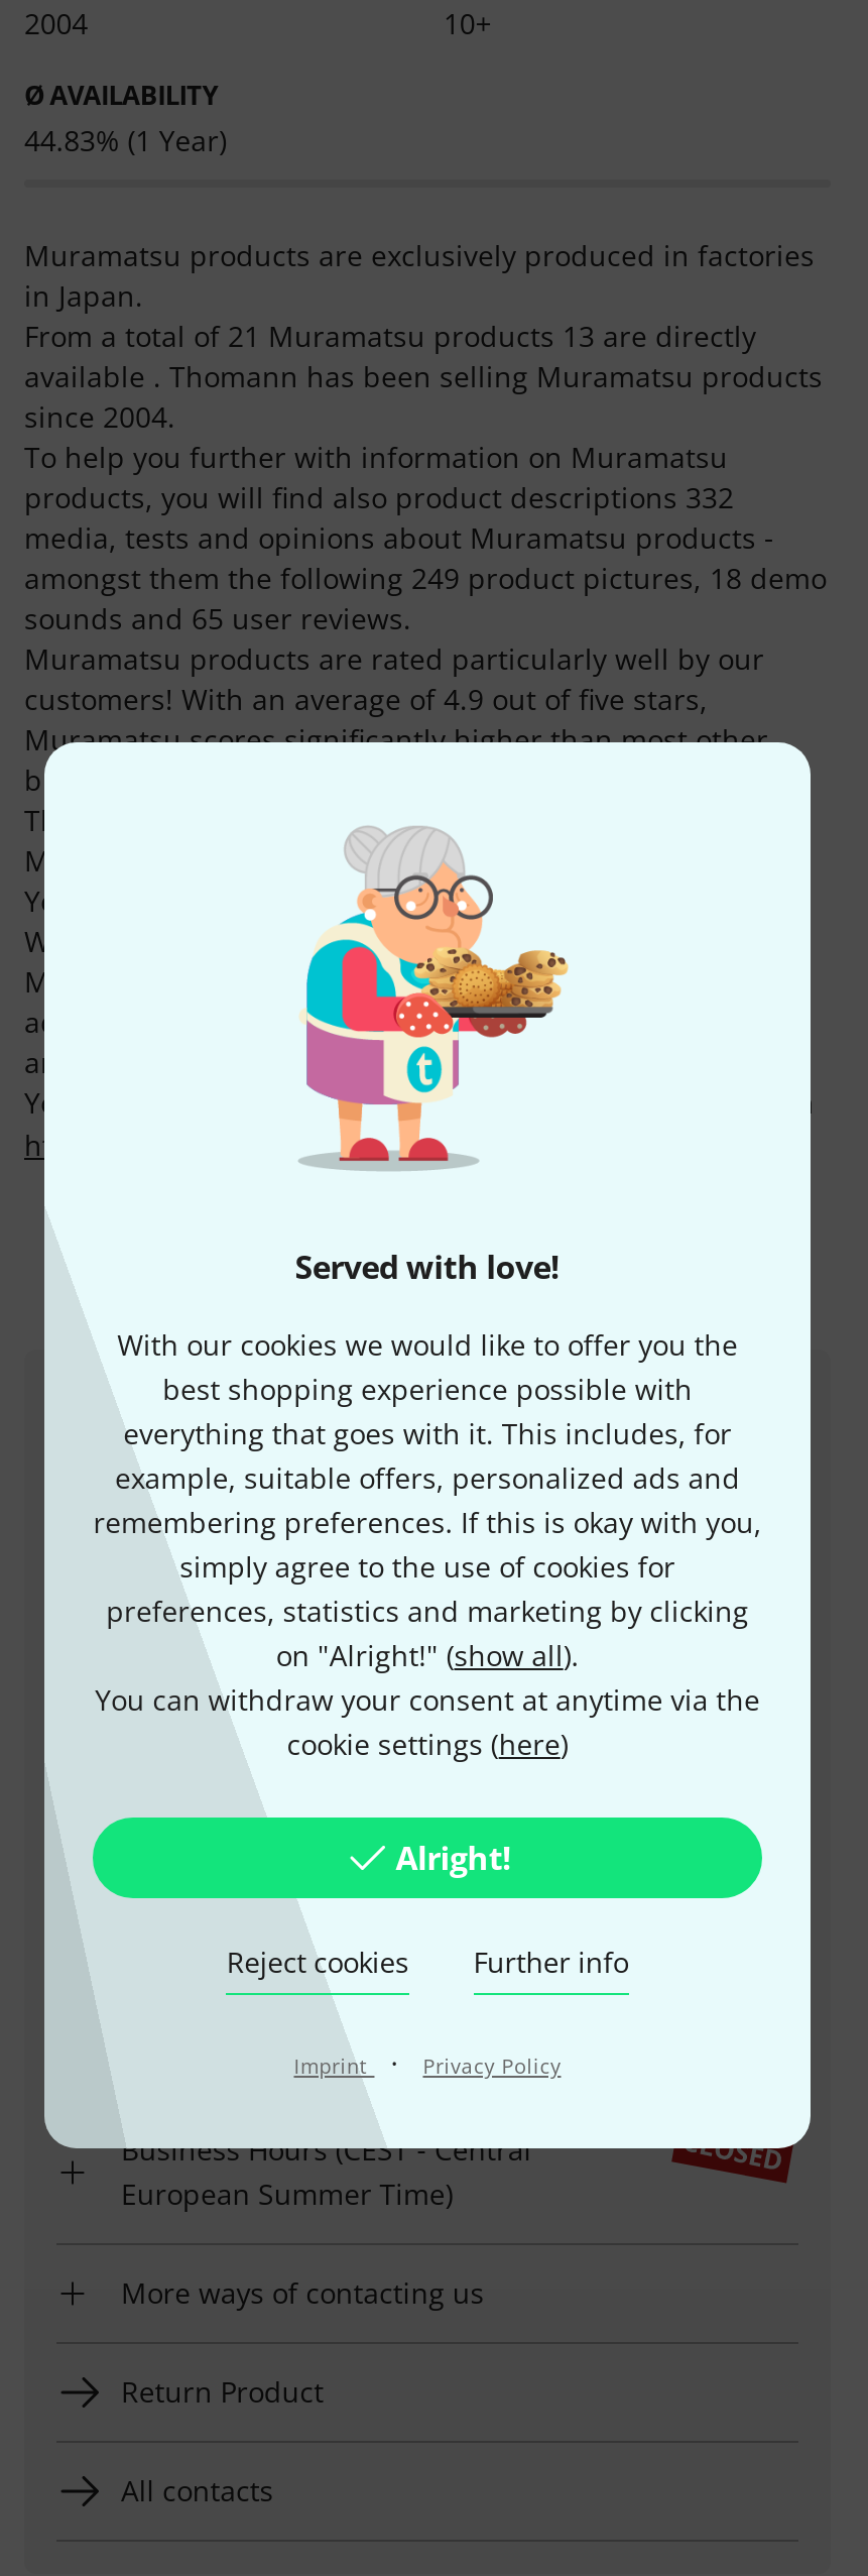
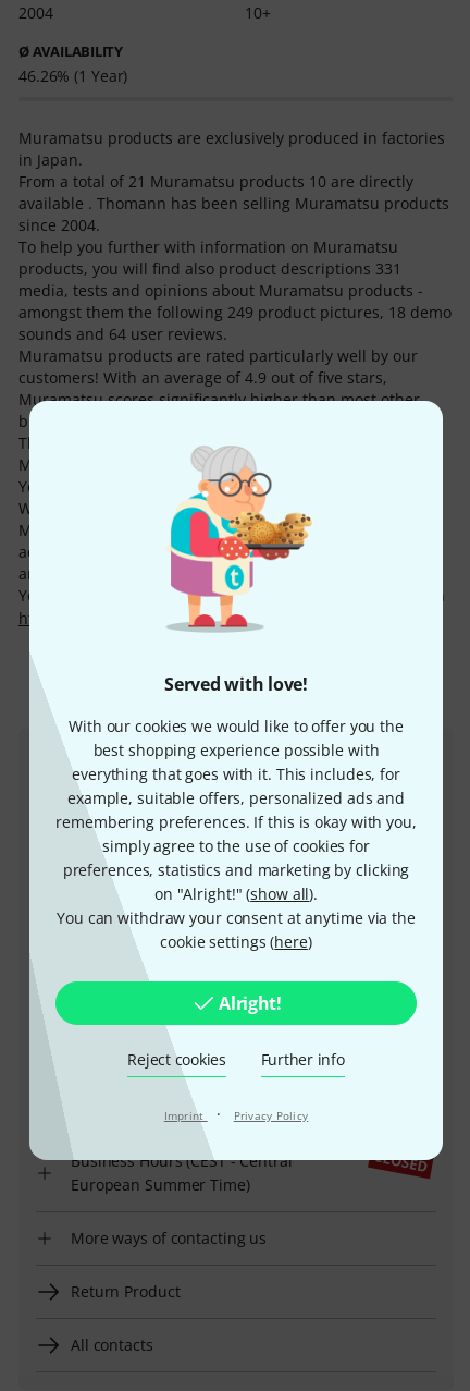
[24,120,227,159] 44.83% (1 Year) -> [18,65,128,86] 46.26% (1 Year)
[24,316,756,354] From a total of 21 Muramatsu products 13 are directly -> [18,171,413,191] From a total of 21 Muramatsu products 10 are directly
[24,477,734,516] products, you will find also product descriptions 332 -> [18,258,401,279] products, you will find also product descriptions 331
[24,599,411,637] sounds and 65 user reviews. -> [18,323,227,344] sounds and 64 user reviews.

